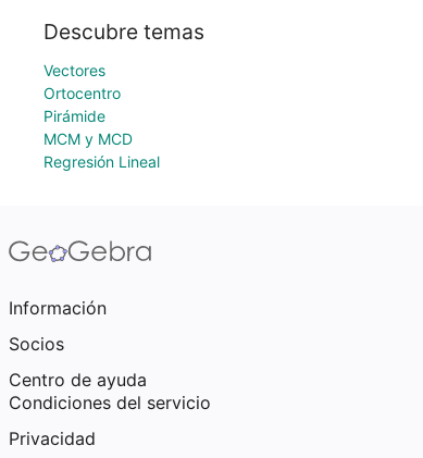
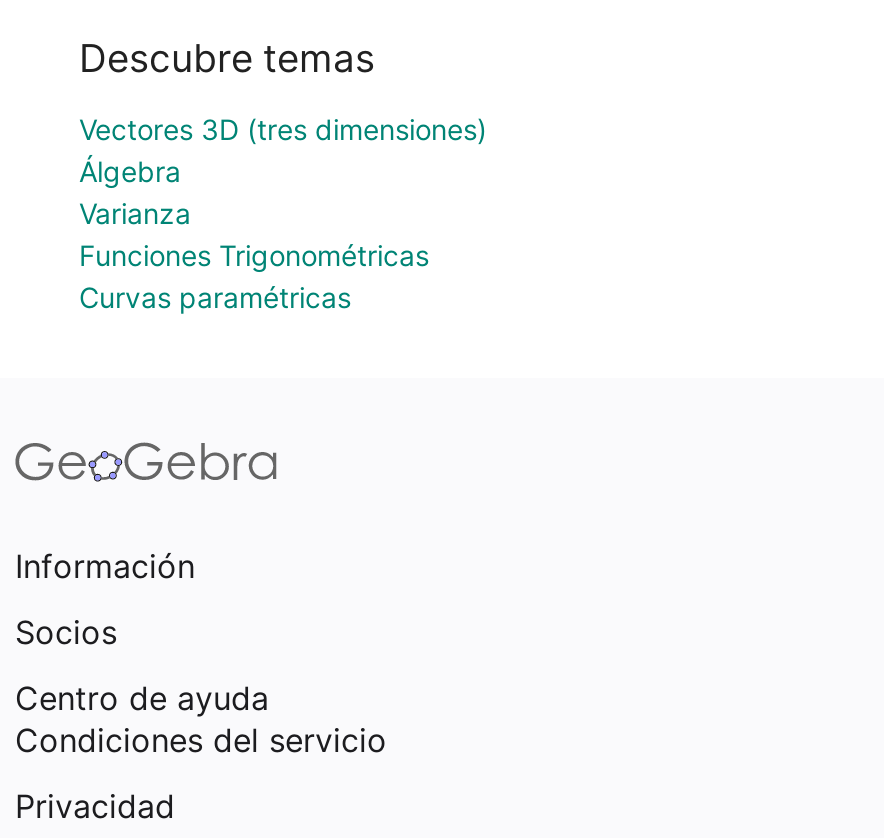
[43,61,160,171] Vectores | Ortocentro | Pirámide | MCM y MCD | Regresión Lineal -> [79,112,487,314] Vectores 3D (tres dimensiones) | Álgebra | Varianza | Funciones Trigonométricas | Curvas paramétricas

